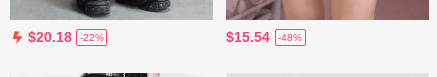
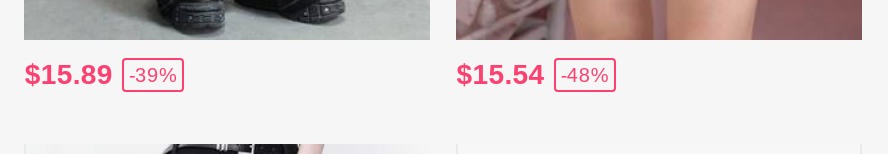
[28,29,72,45] $20.18 -> [25,57,113,89] $15.89
[80,32,104,43] -22% -> [129,64,177,86] -39%

